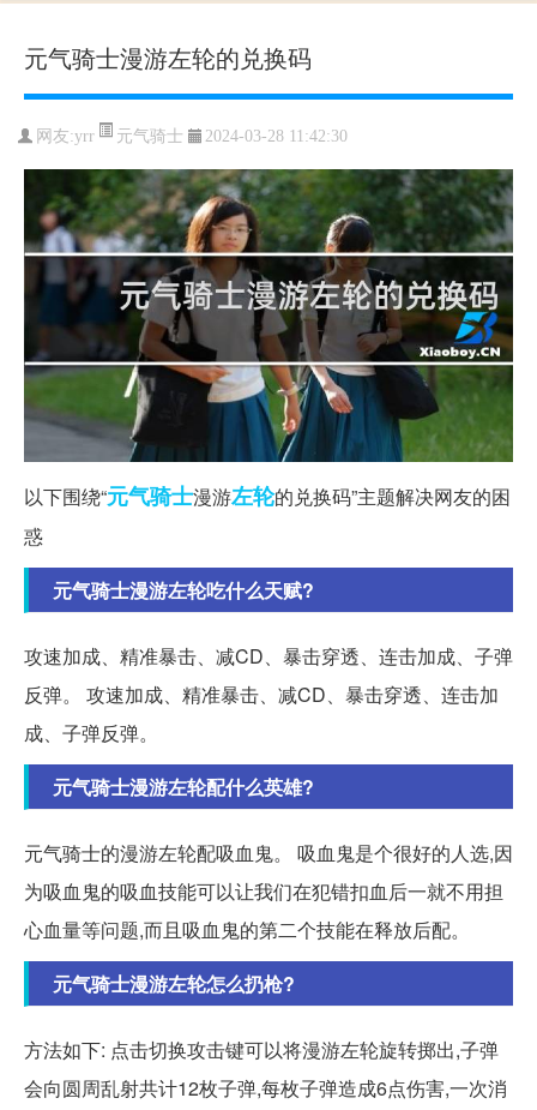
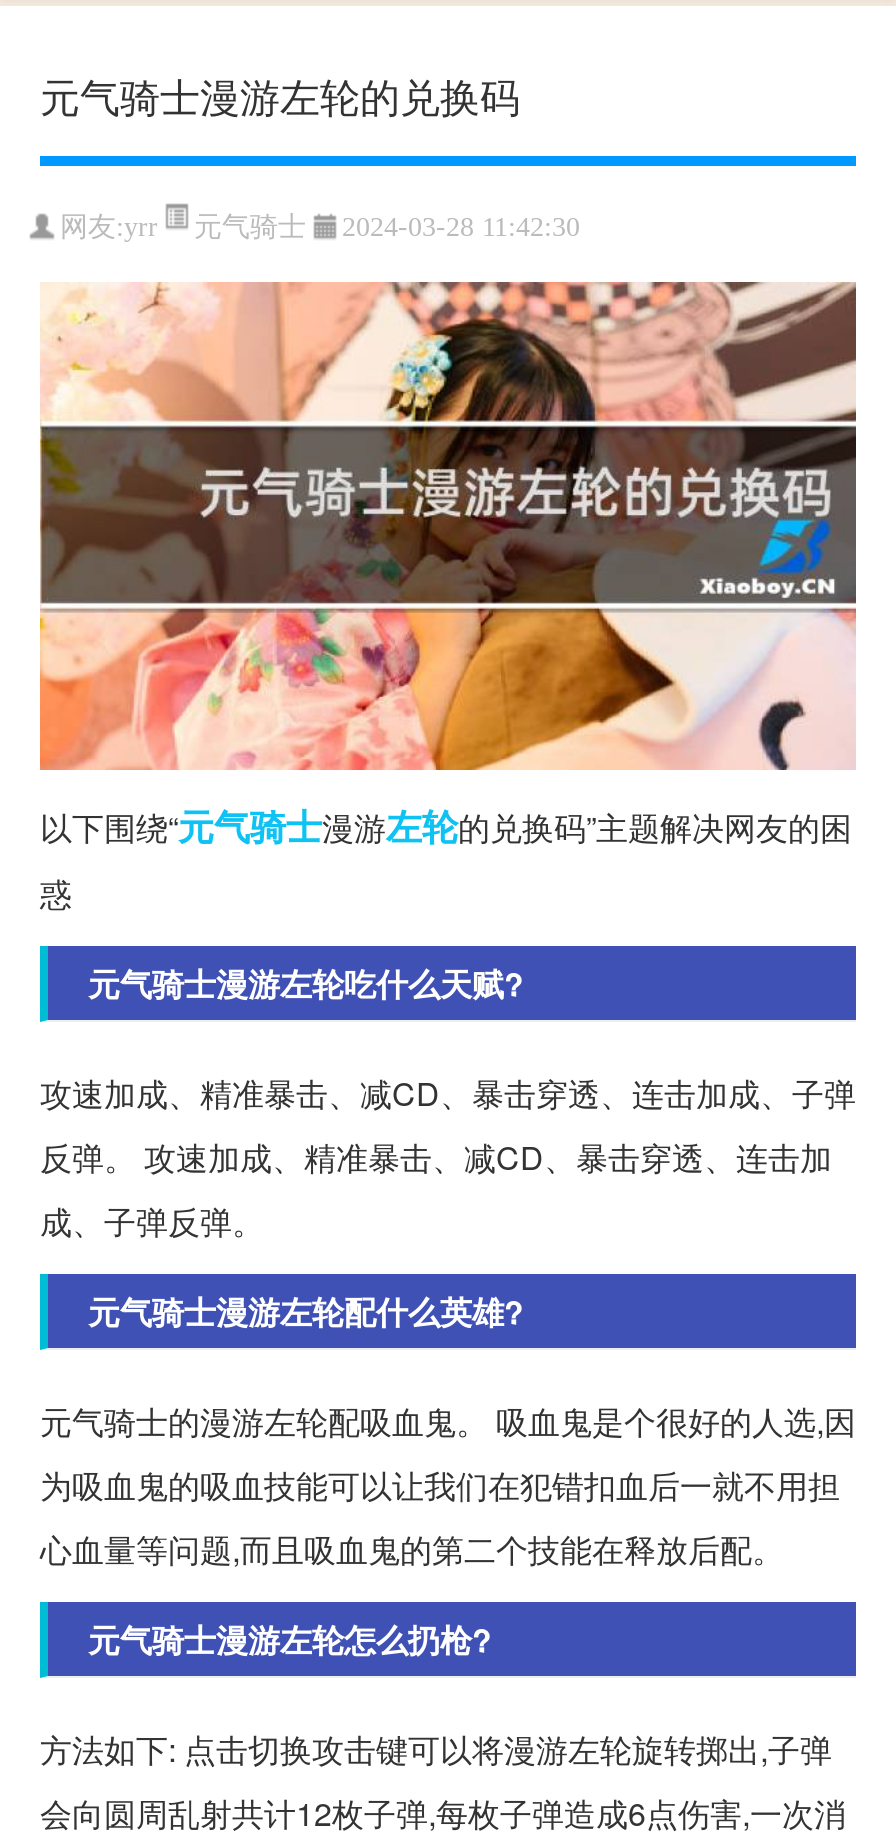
[23,168,514,463] [image] -> [38,280,858,772] [image]

